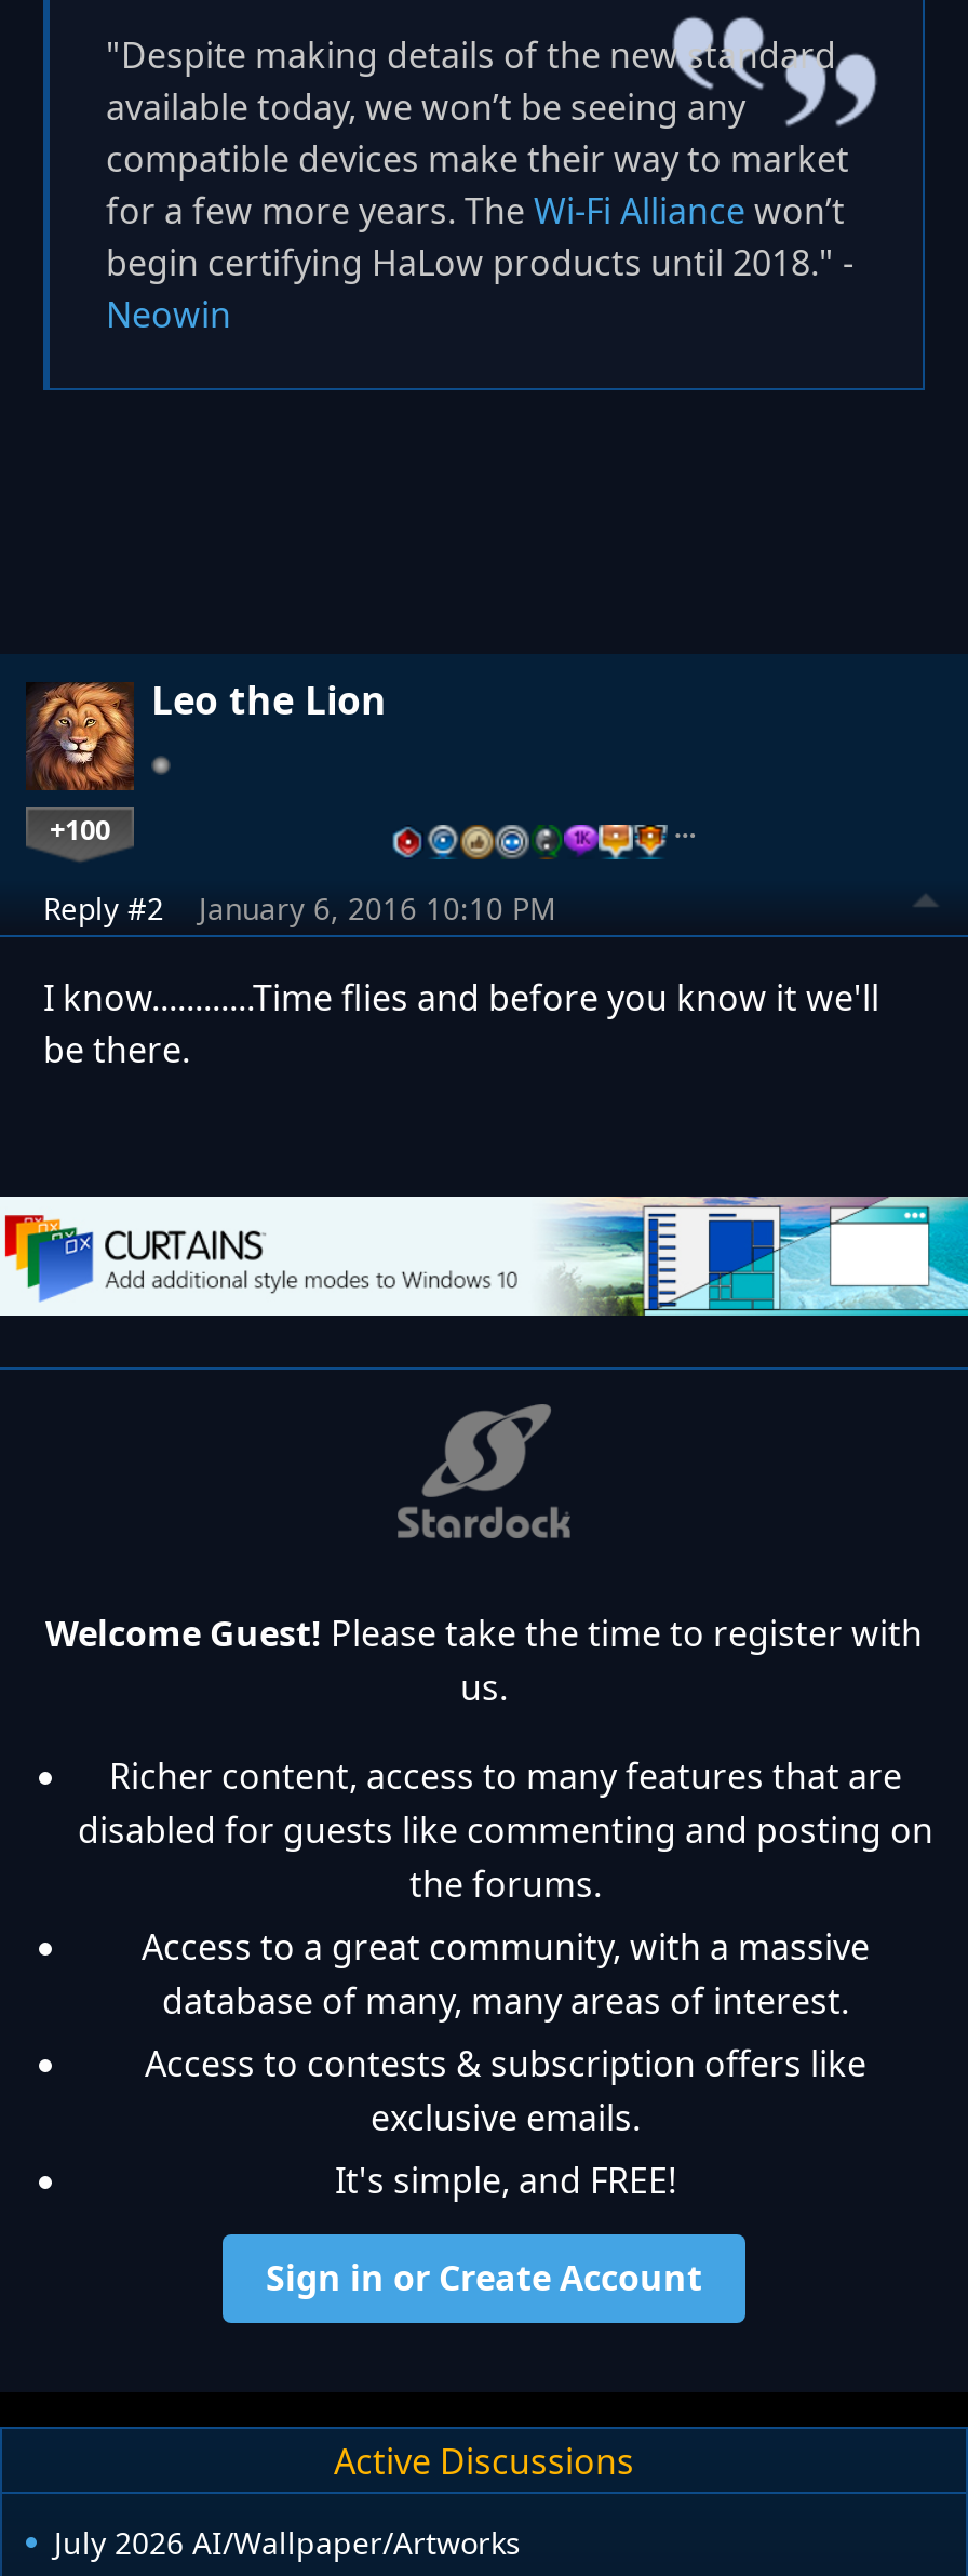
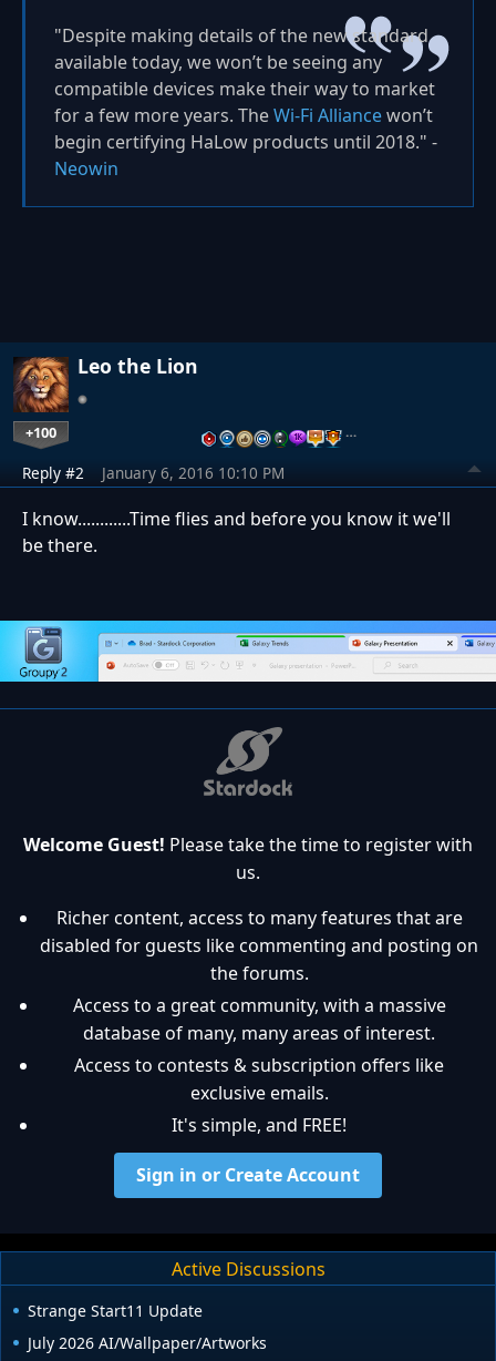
[6,1194,962,1318] [image] -> [3,620,493,683] [image]
none -> [28,1300,203,1321] Strange Start11 Update

